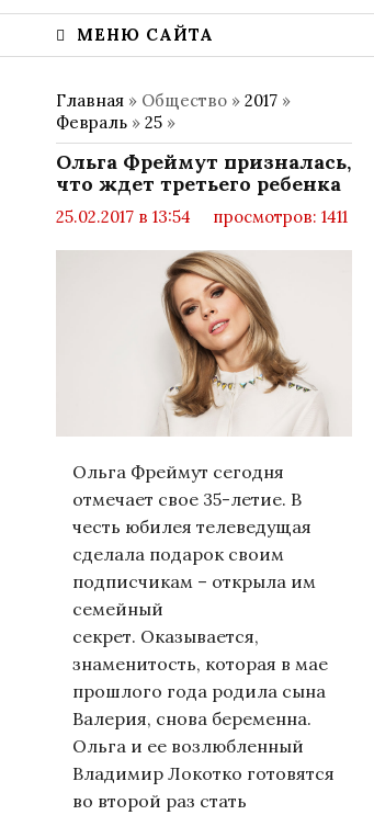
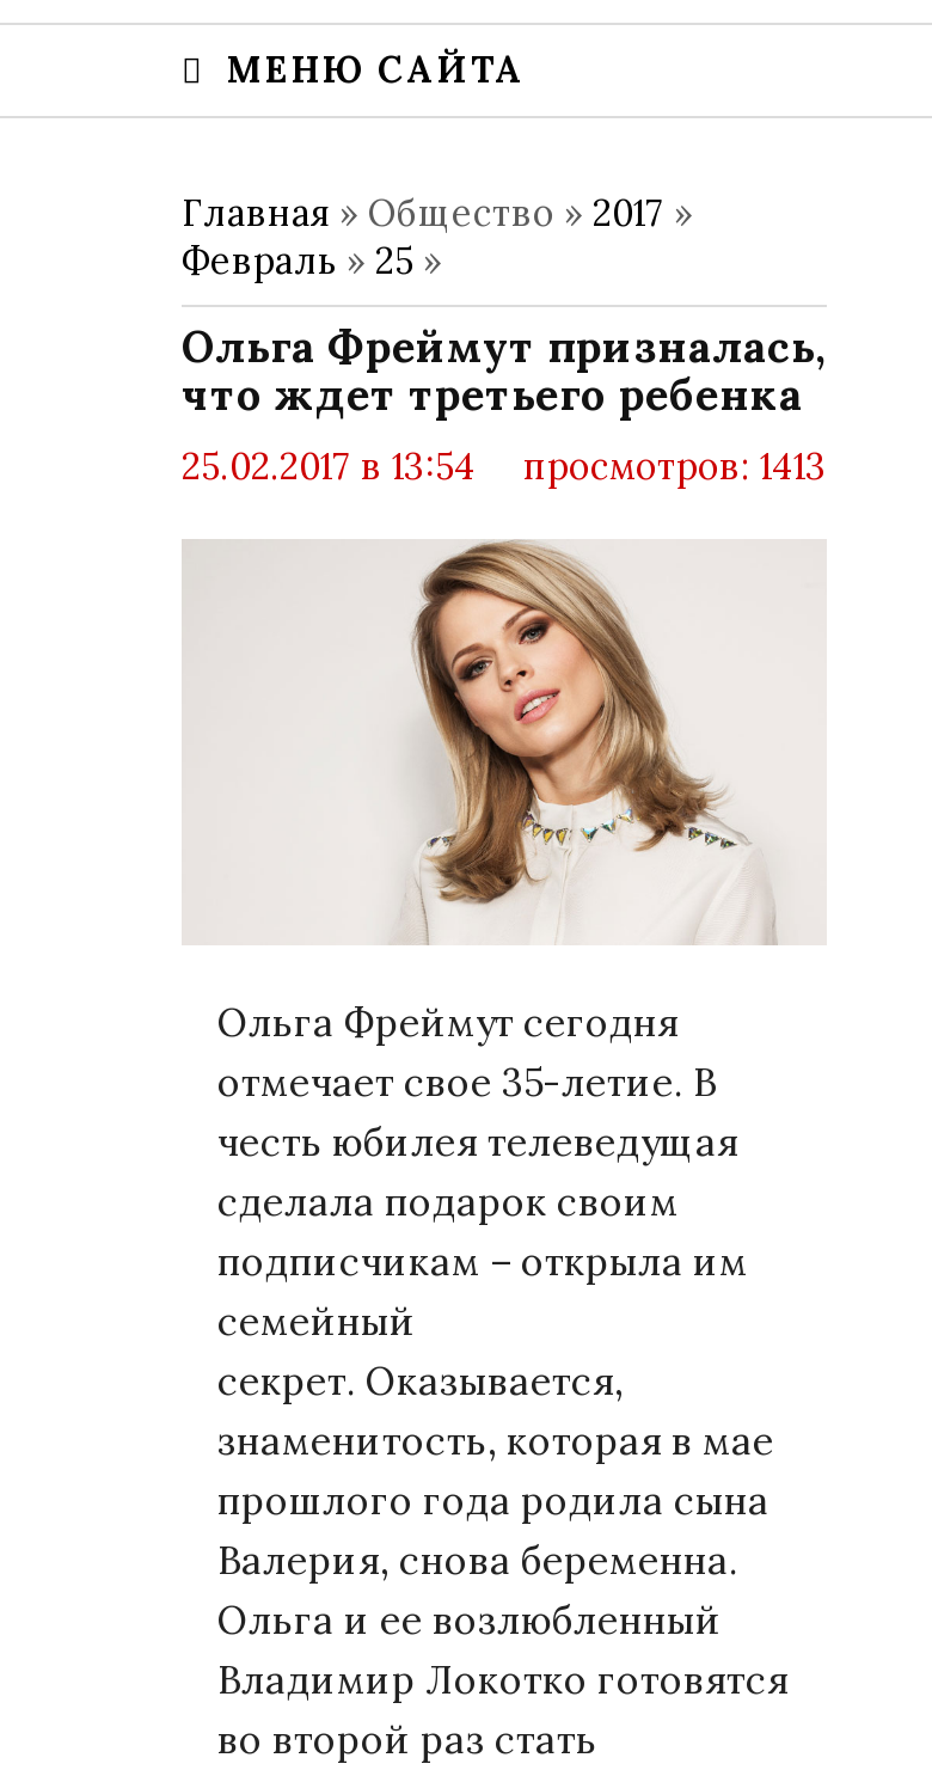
[56,206,348,227] 25.02.2017 в 13:54 просмотров: 1411 -> [182,443,827,489] 25.02.2017 в 13:54 просмотров: 1413

